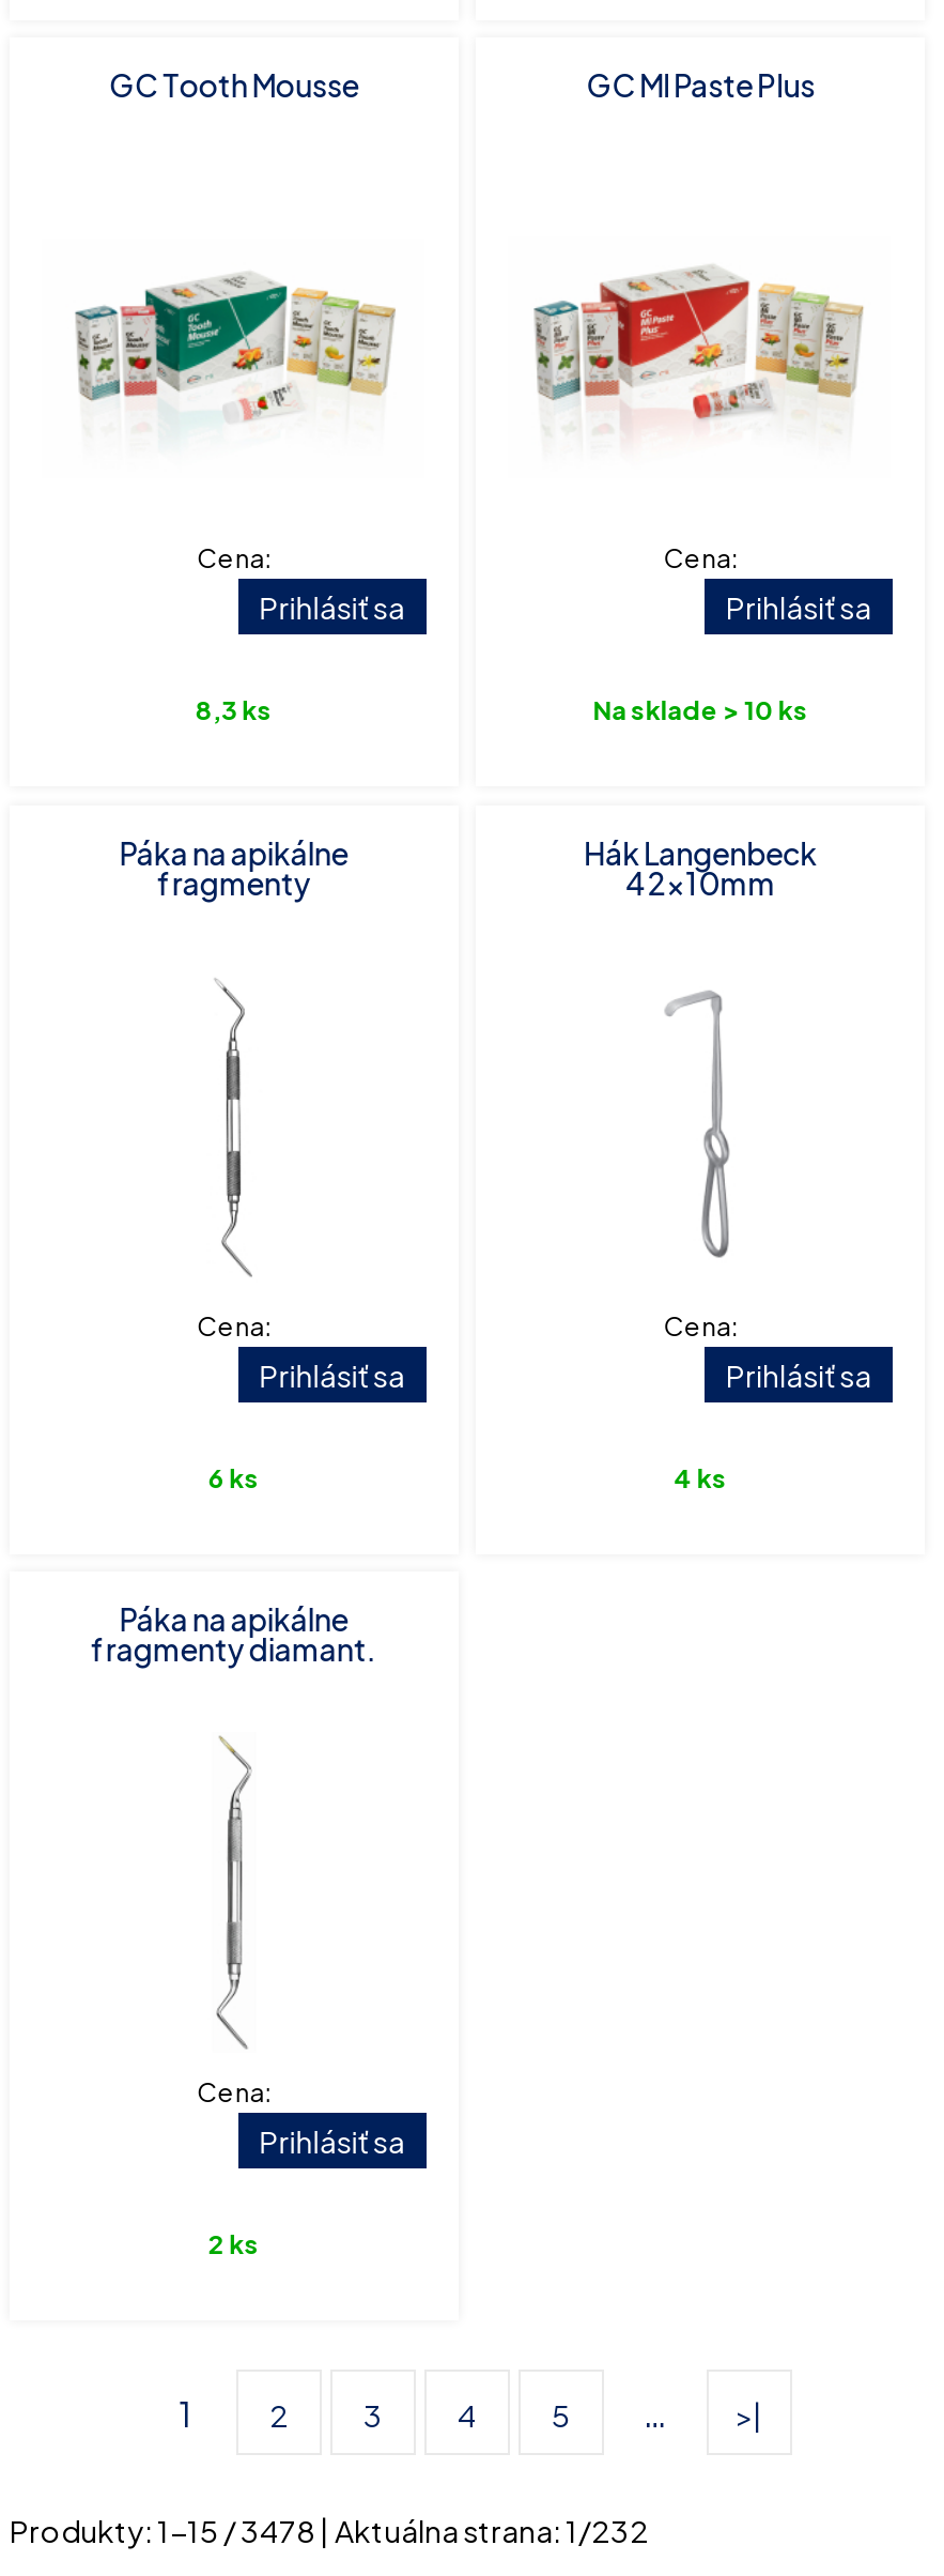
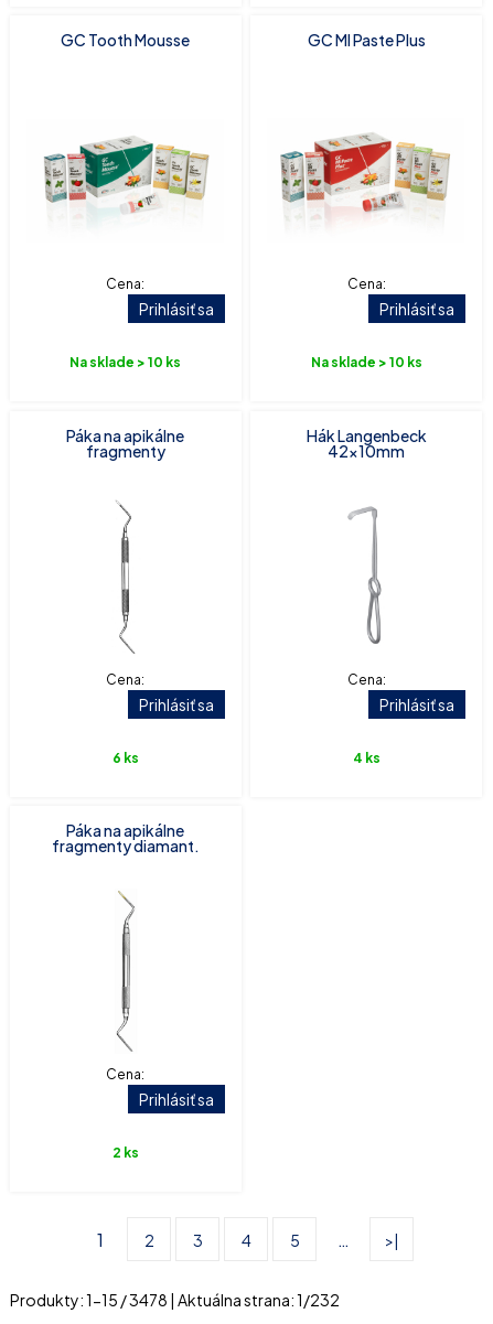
[195,695,272,727] 8,3 ks -> [70,354,181,371] Na sklade > 10 ks

